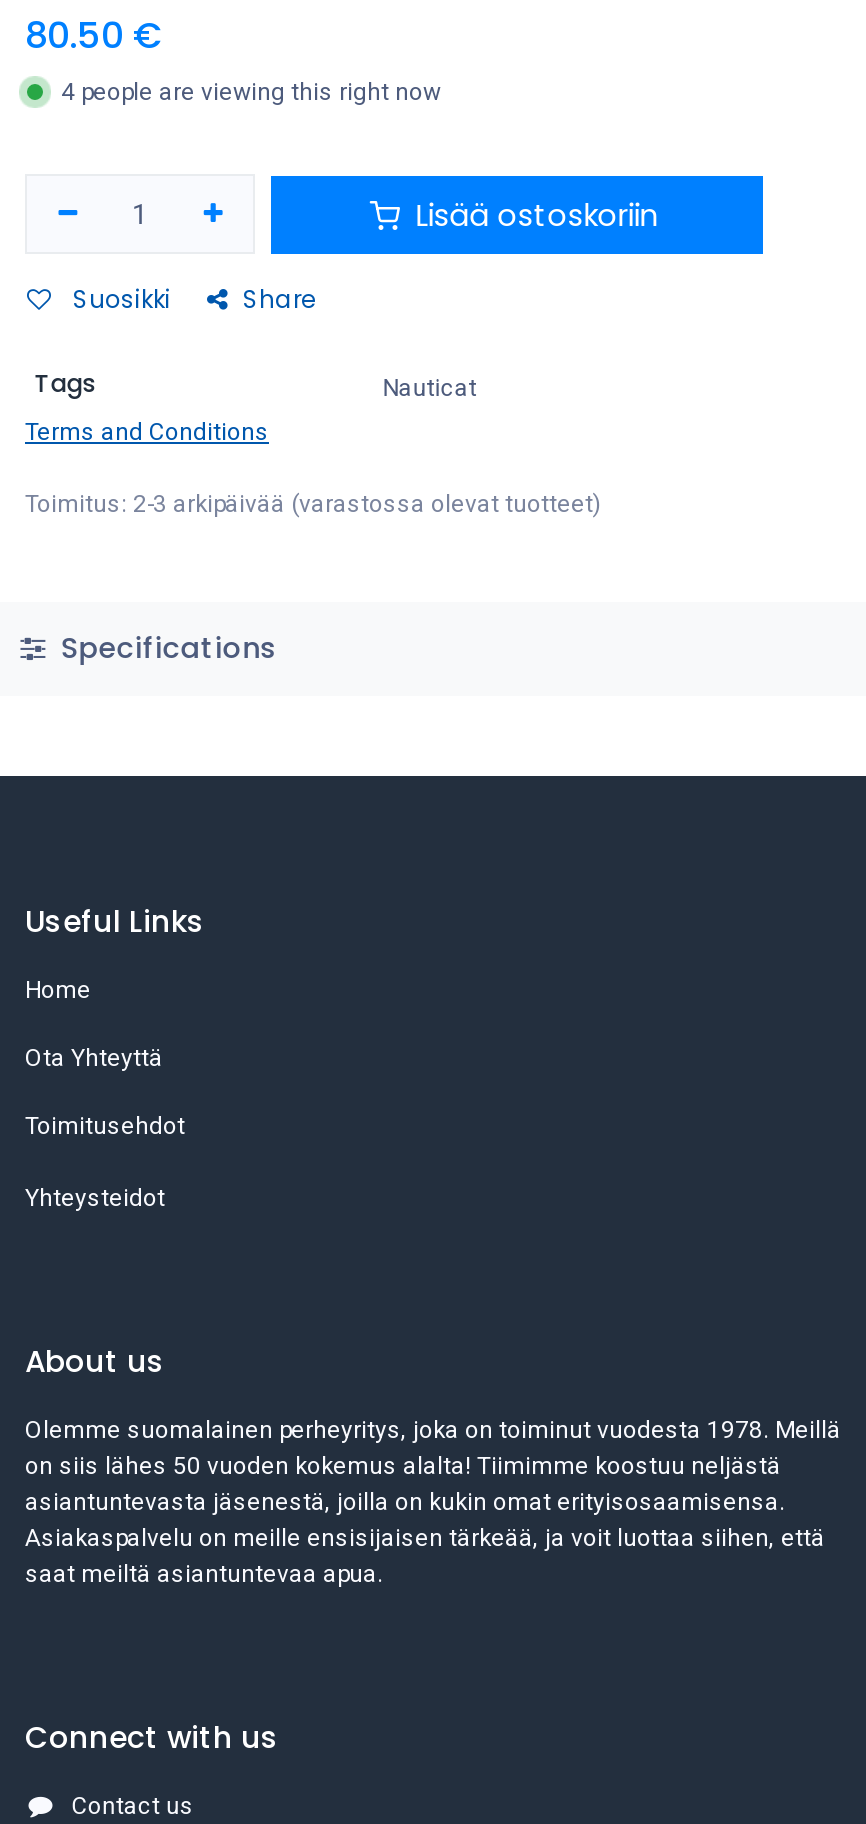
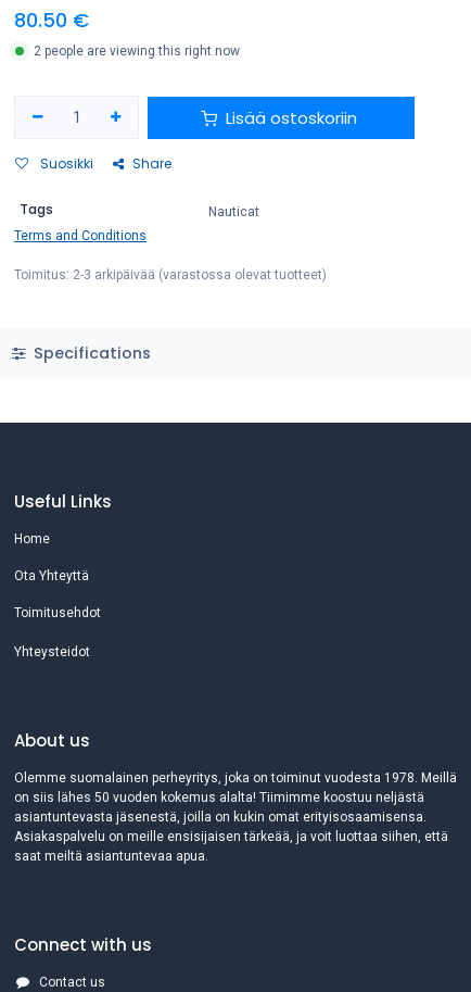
[61,78,441,106] 4 people are viewing this right now -> [34,44,240,59] 2 people are viewing this right now

